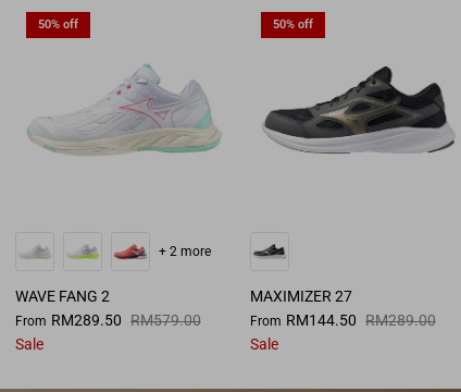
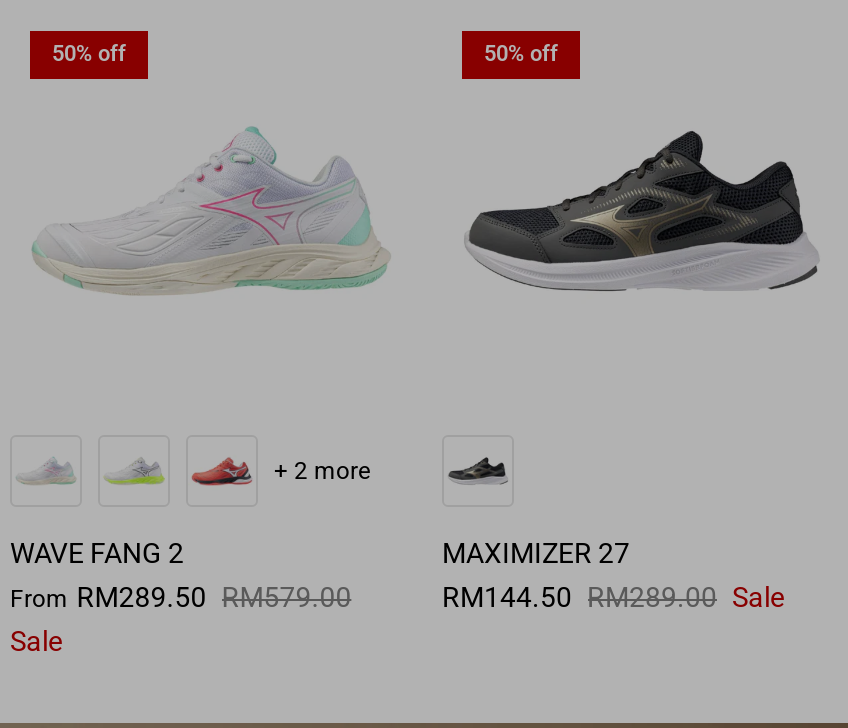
[250,311,436,352] From RM144.50 RM289.00 | Sale -> [442,580,784,612] RM144.50 RM289.00 Sale

